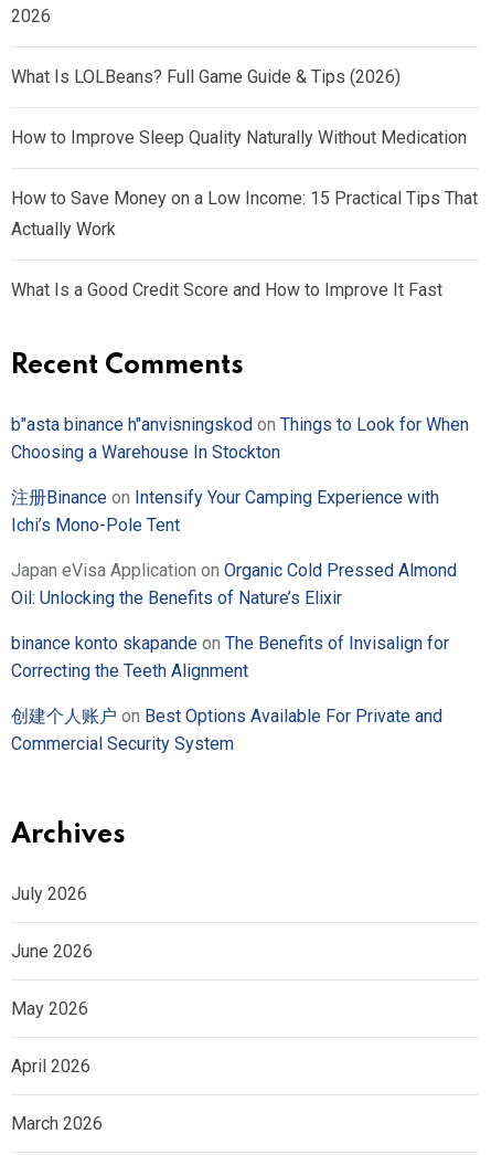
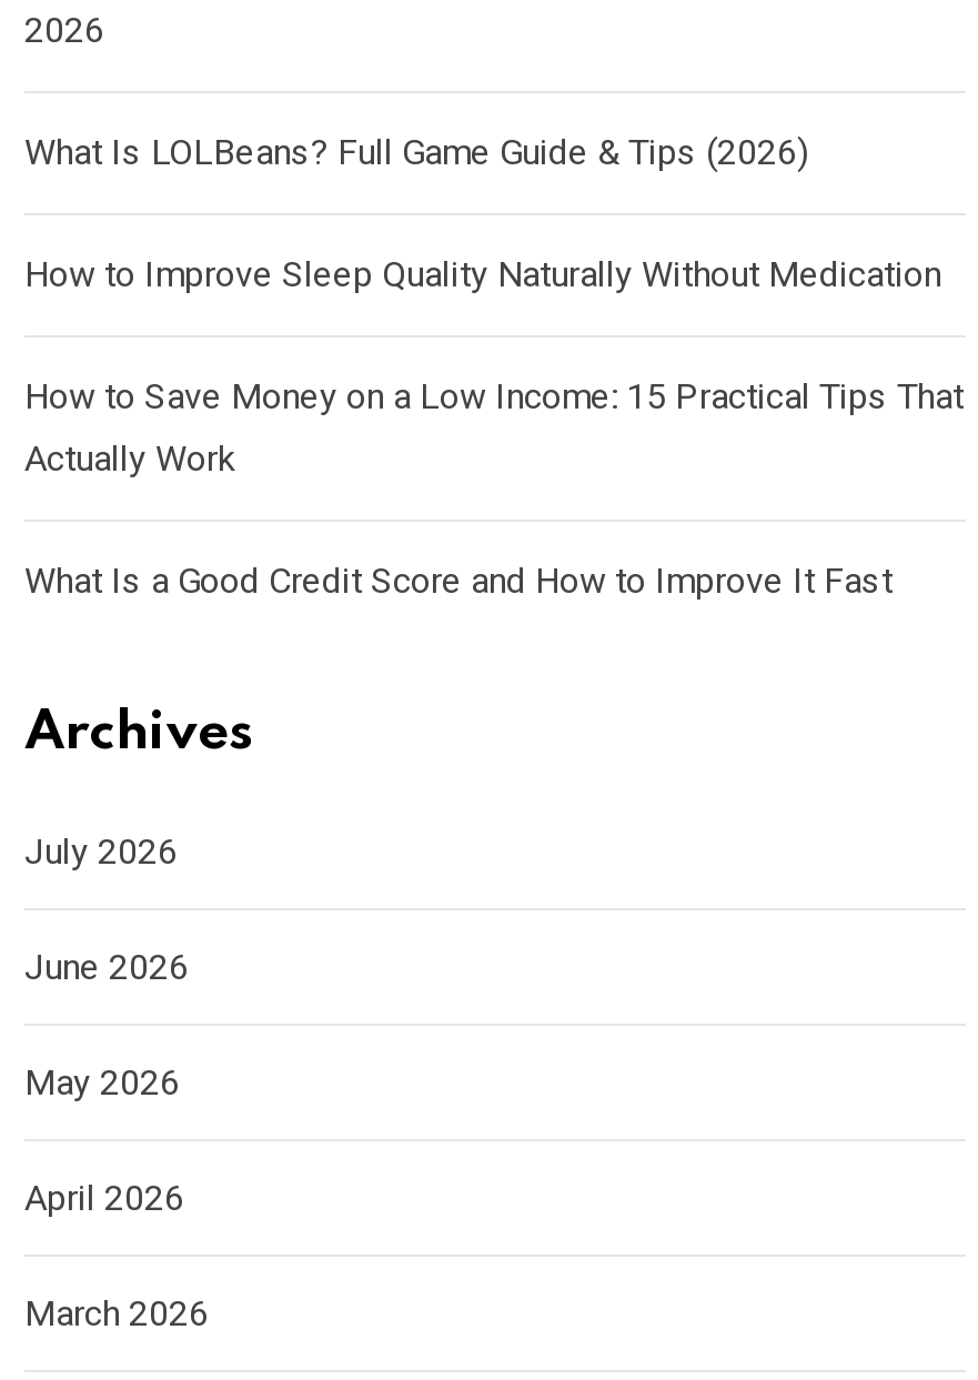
[11,352,469,754] Recent Comments | b"asta binance h"anvisningskod on Things to Look for When | Choosing a Warehouse In Stockton | 注册Binance on Intensify Your Camping Experience with | Ichi’s Mono-Pole Tent | Japan eVisa Application on Organic Cold Pressed Almond | Oil: Unlocking the Benefits of Nature’s Elixir | binance konto skapande on The Benefits of Invisalign for | Correcting the Teeth Alignment | 创建个人账户on Best Options Available For Private and | Commercial Security System -> none

